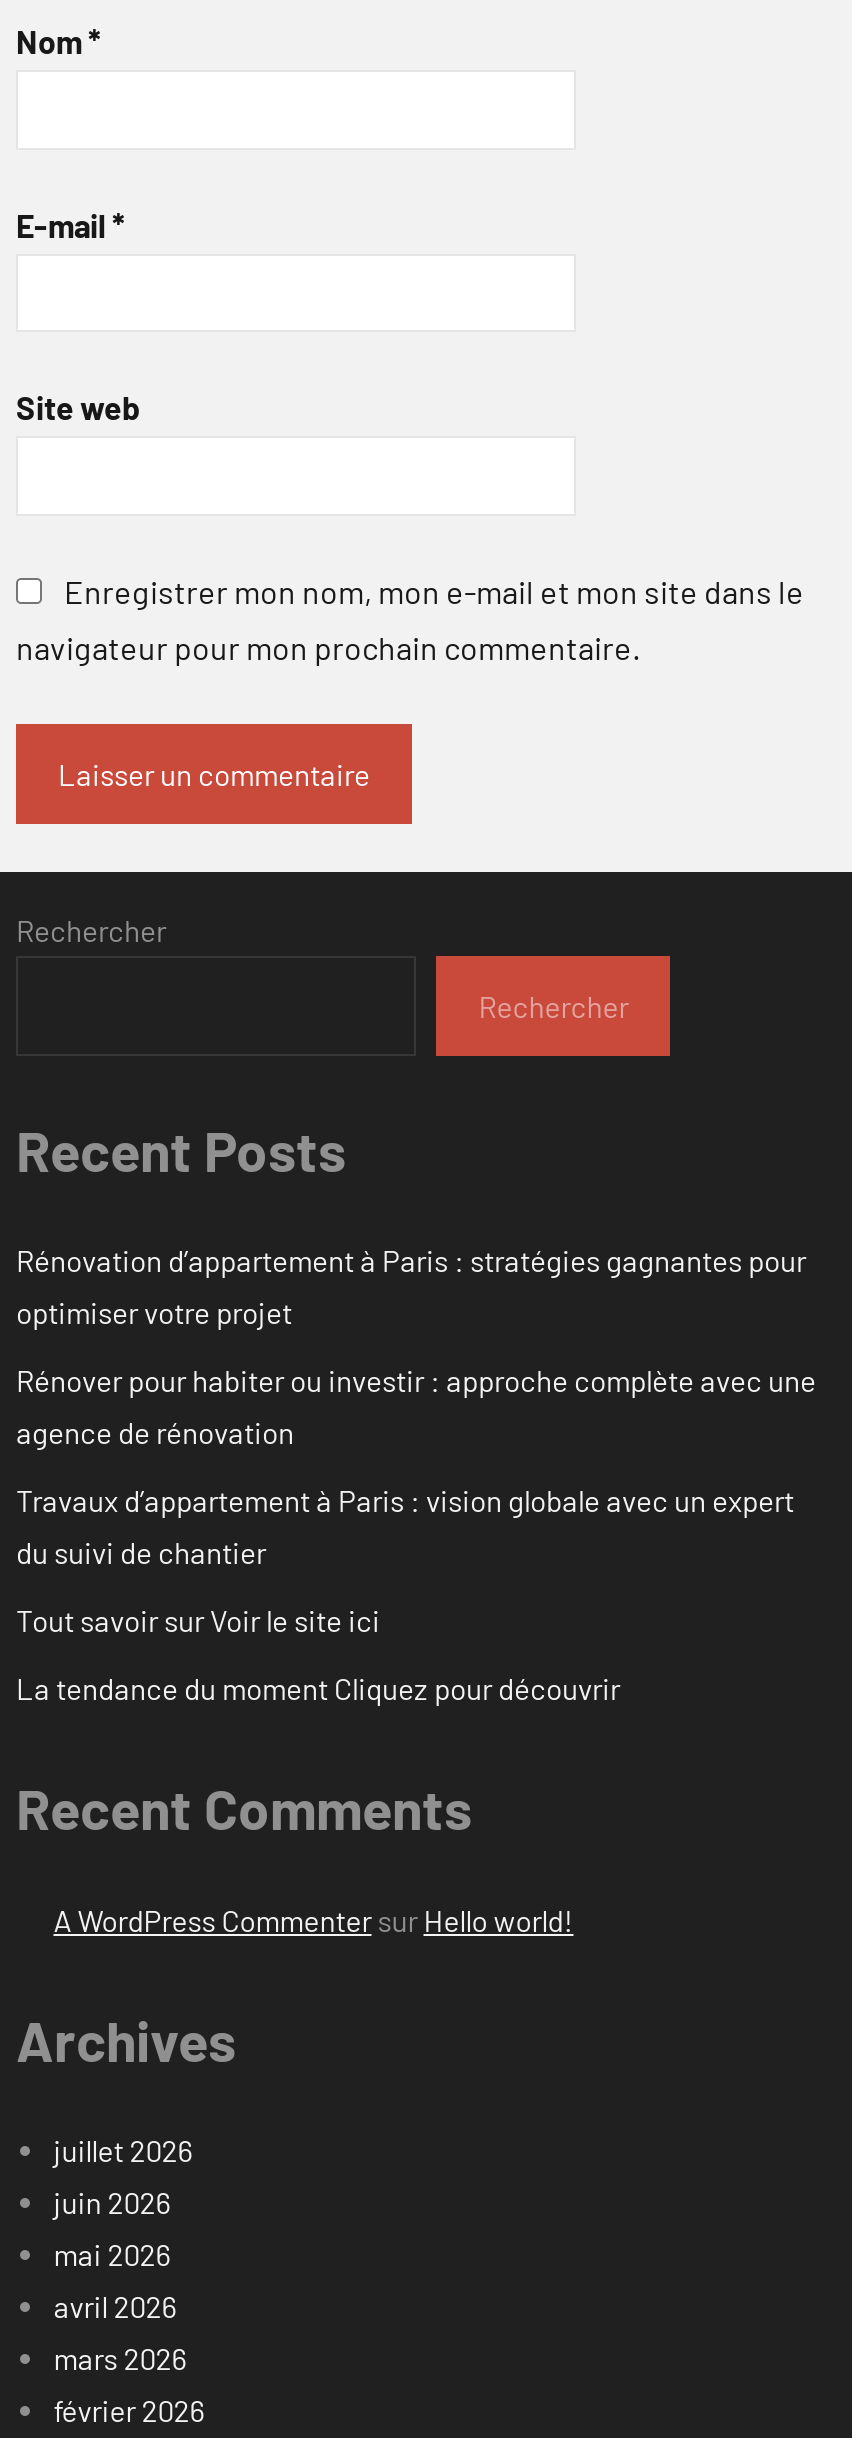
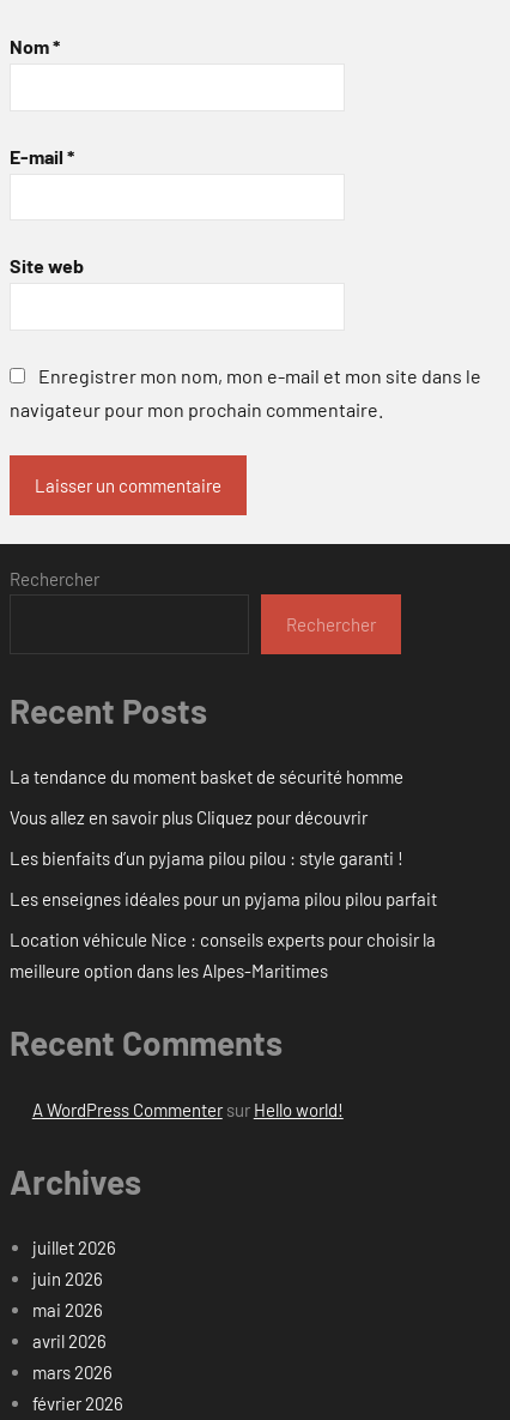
[16,1243,806,1331] Rénovation d’appartement à Paris : stratégies gagnantes pour | optimiser votre projet -> [10,766,403,788] La tendance du moment basket de sécurité homme
[16,1363,816,1451] Rénover pour habiter ou investir : approche complète avec une | agence de rénovation -> [10,807,368,828] Vous allez en savoir plus Cliquez pour découvrir
[16,1483,794,1571] Travaux d’appartement à Paris : vision globale avec un expert | du suivi de chantier -> [10,848,403,869] Les bienfaits d’un pyjama pilou pilou : style garanti !
[16,1603,380,1639] Tout savoir sur Voir le site ici -> [10,888,437,910] Les enseignes idéales pour un pyjama pilou pilou parfait
[16,1671,620,1707] La tendance du moment Cliquez pour découvrir -> [10,929,436,982] Location véhicule Nice : conseils experts pour choisir la | meilleure option dans les Alpes-Maritimes

